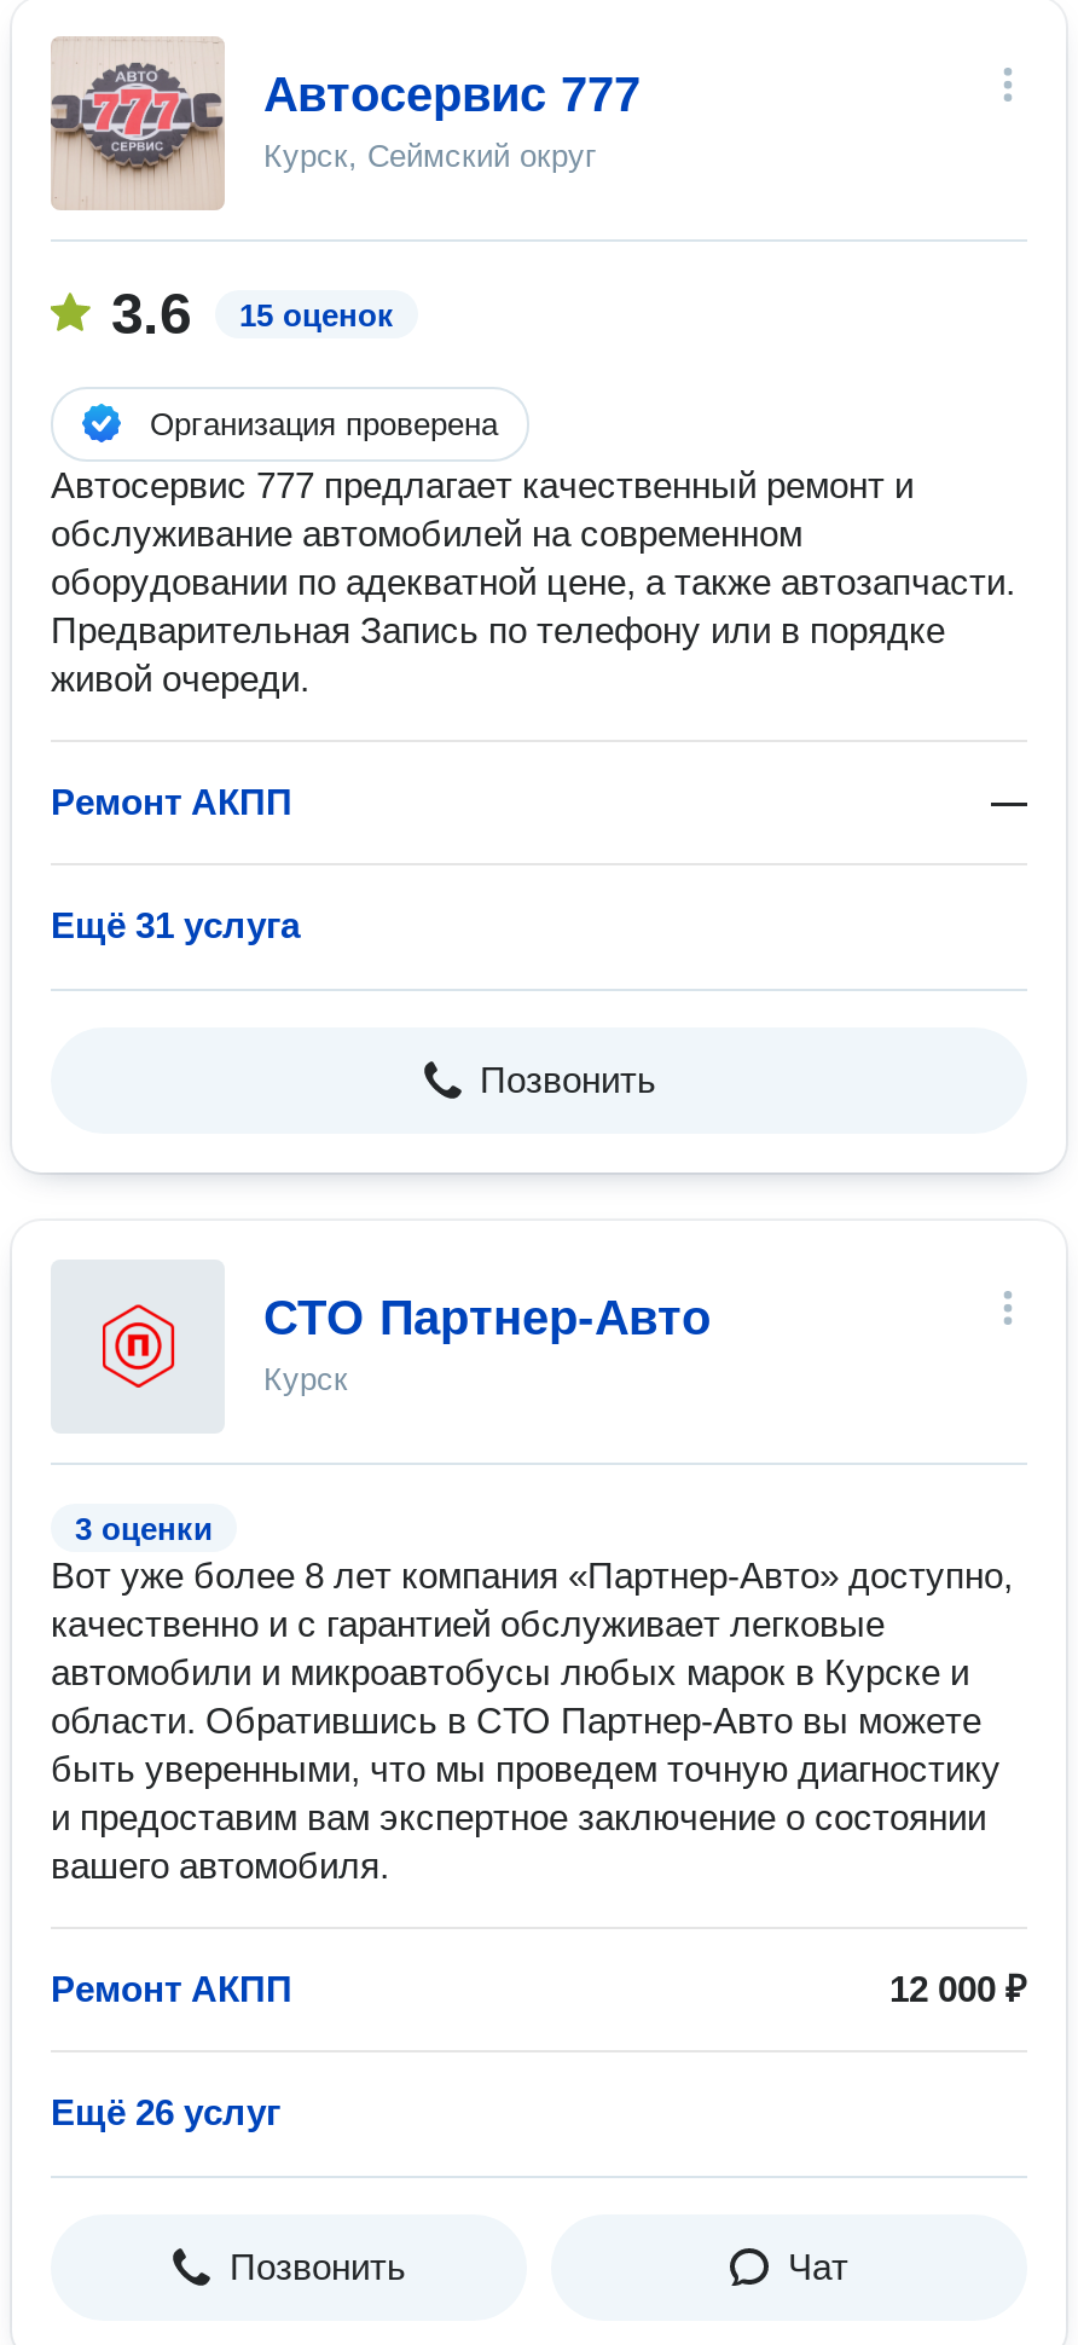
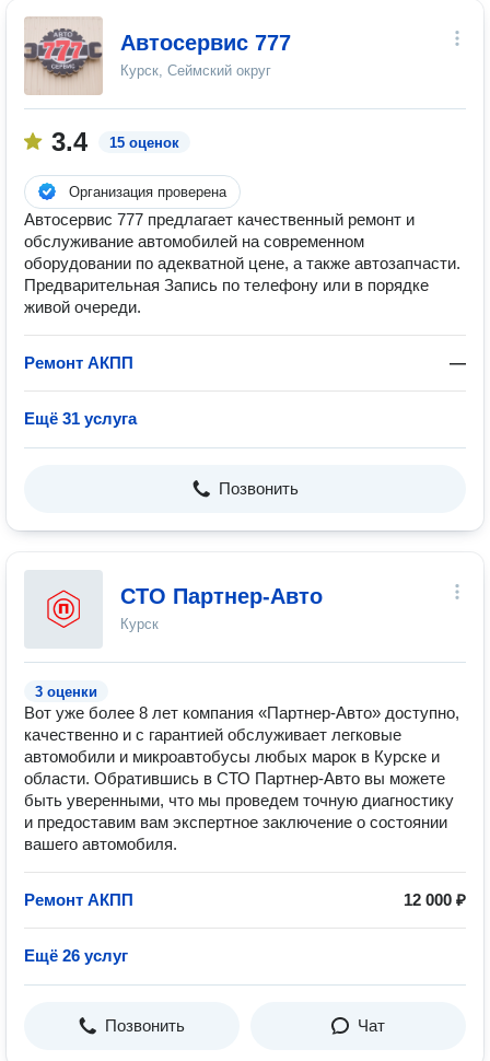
[111,280,394,346] 3.6 15 оценок -> [51,127,179,156] 3.4 15 оценок

